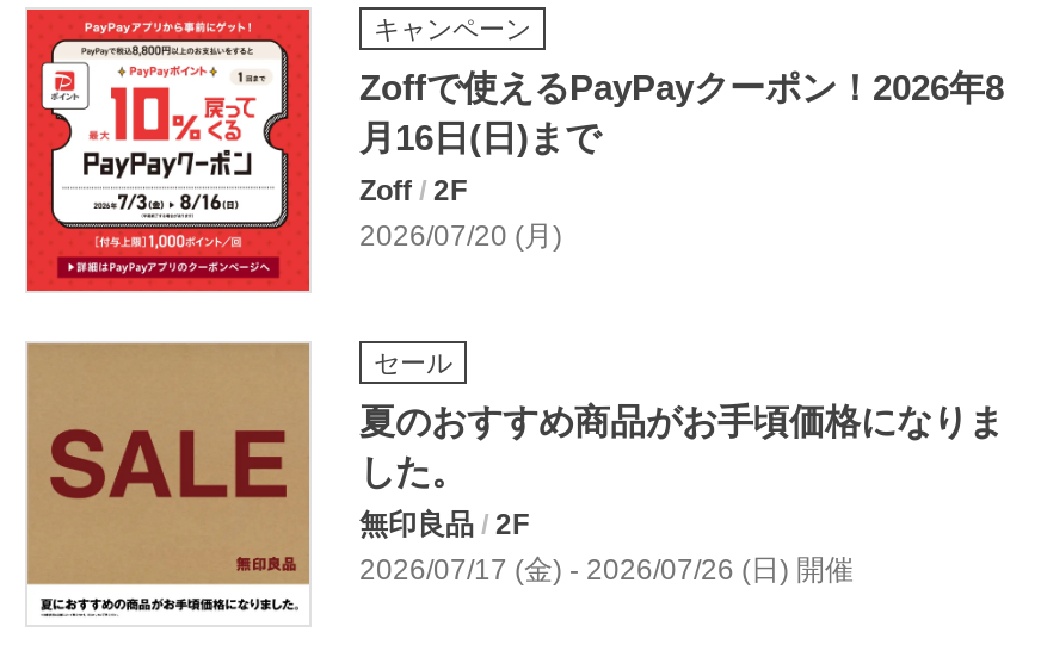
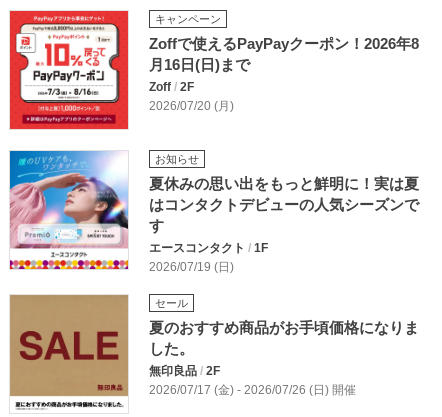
none -> [9,150,419,274] [image] | お知らせ | 夏休みの思い出をもっと鮮明に！実は夏 | はコンタクトデビューの人気シーズンで | す | エースコンタクト / 1F | 2026/07/19 (日)

